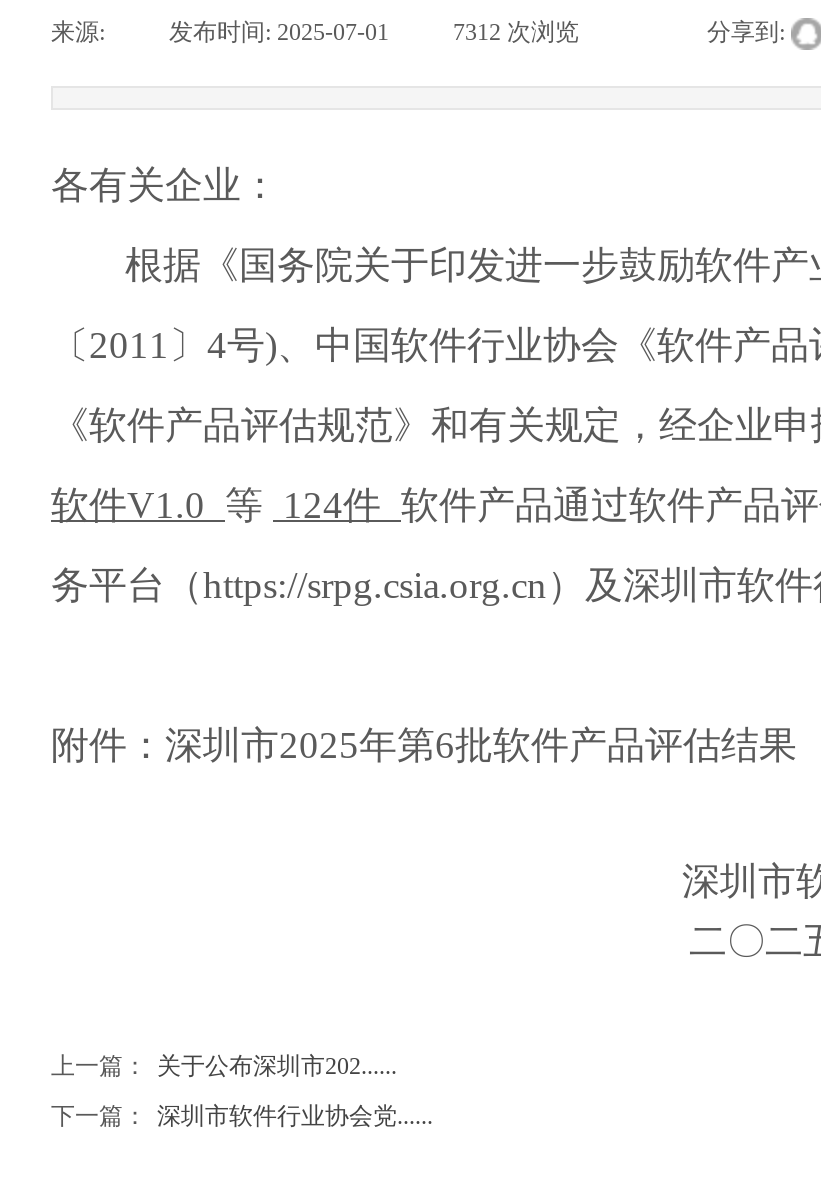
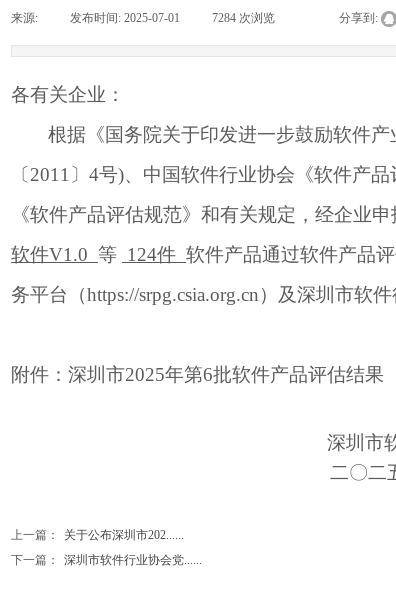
[453,18,579,46] 7312次浏览 -> [212,11,275,25] 7284次浏览

